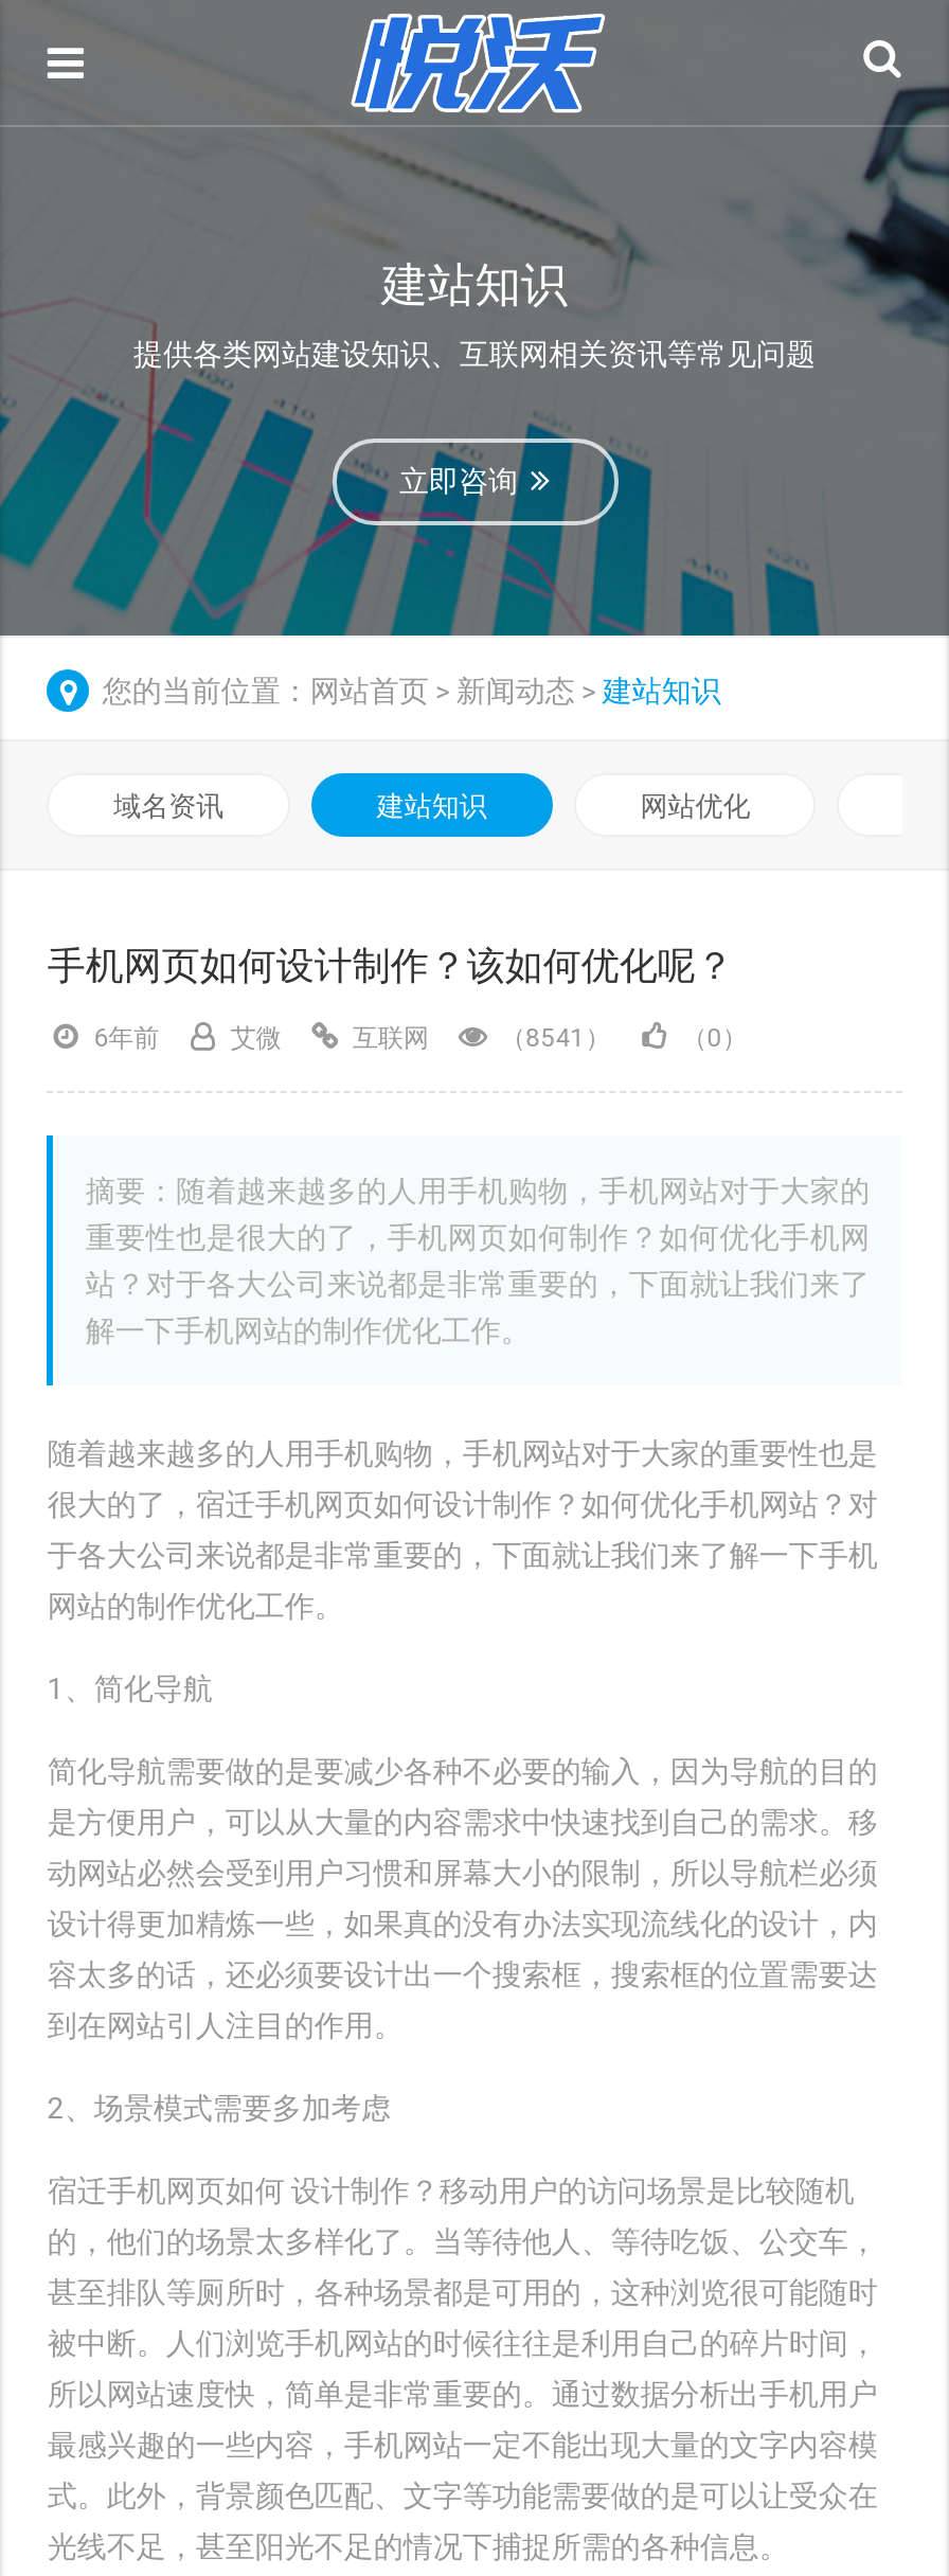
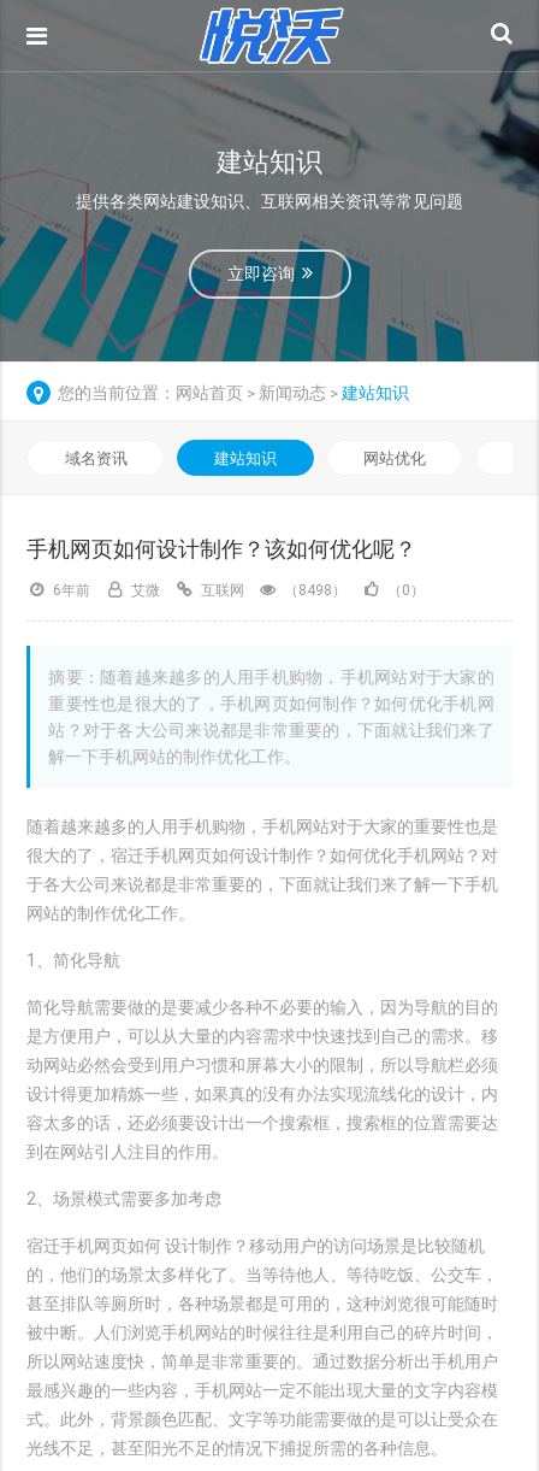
[500,1023,610,1053] （8541） -> [284,582,347,599] （8498）

